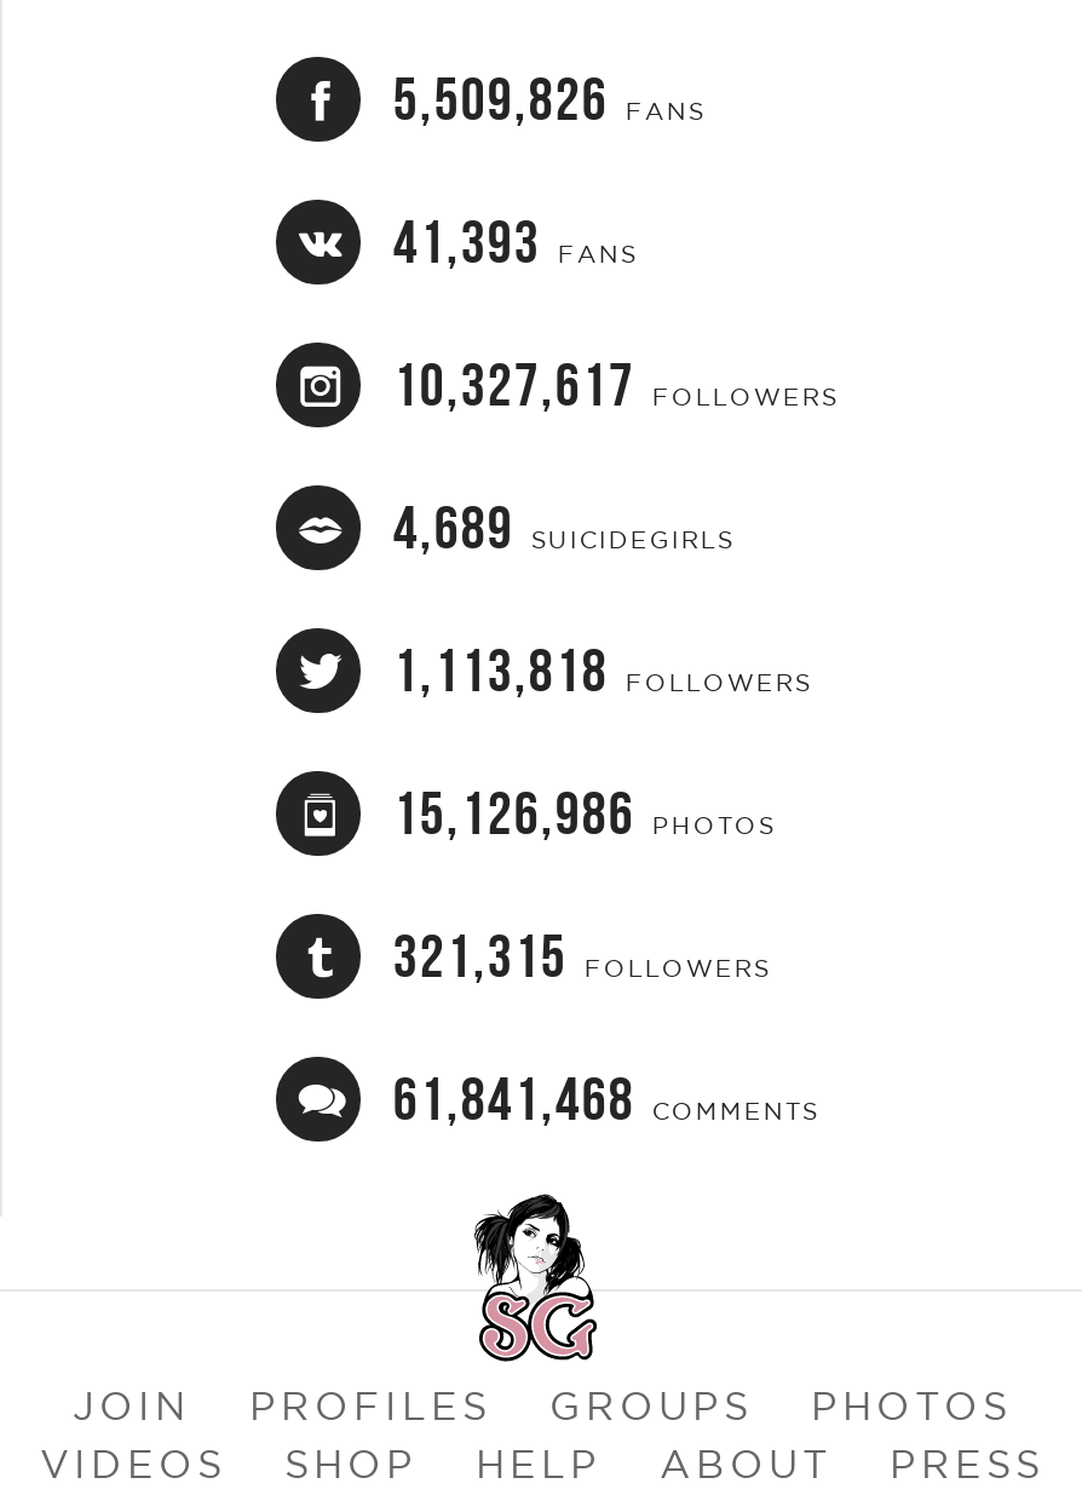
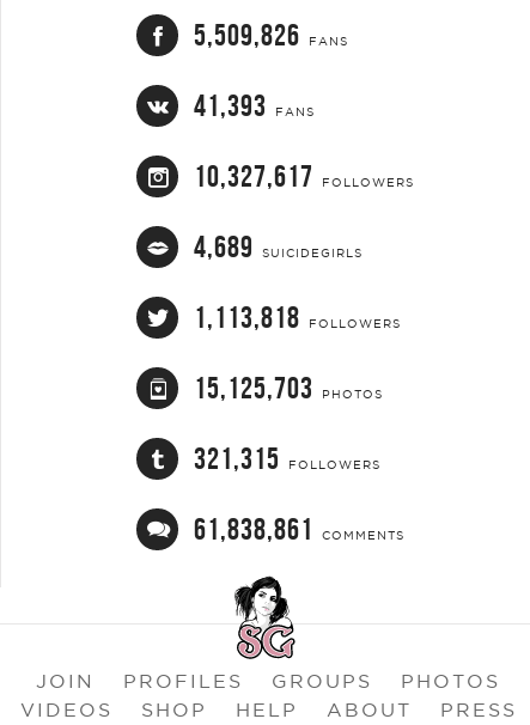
[393,780,775,845] 15,126,986 PHOTOS -> [194,371,383,404] 15,125,703 PHOTOS
[393,1065,819,1131] 61,841,468 COMMENTS -> [194,513,405,545] 61,838,861 COMMENTS

